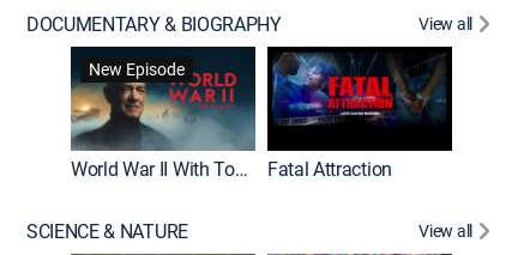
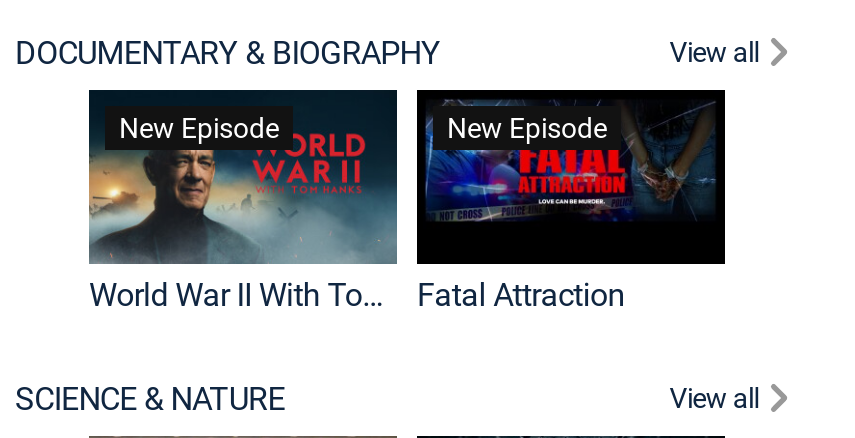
none -> [447,109,607,147] New Episode

